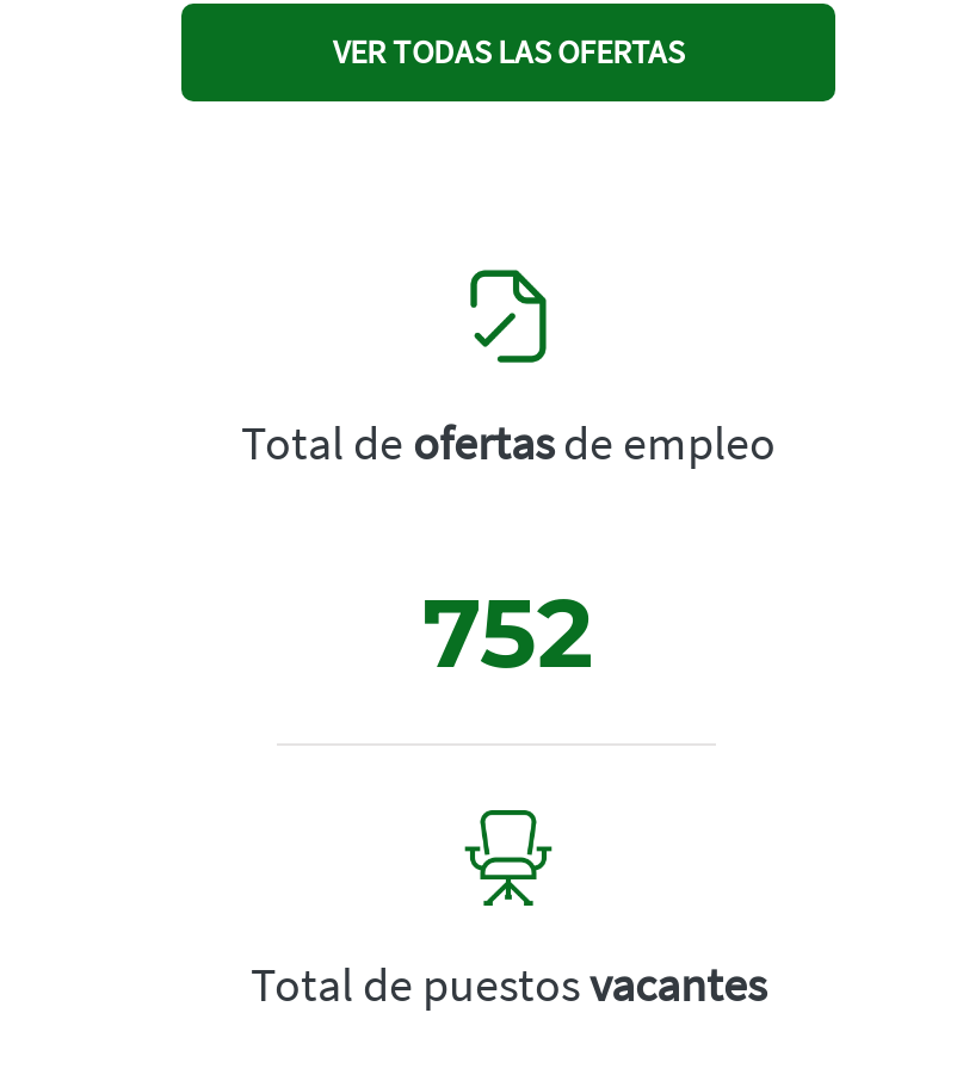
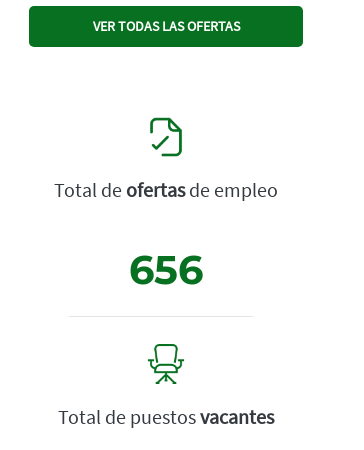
[422,574,594,691] 752 -> [129,245,203,294] 656

